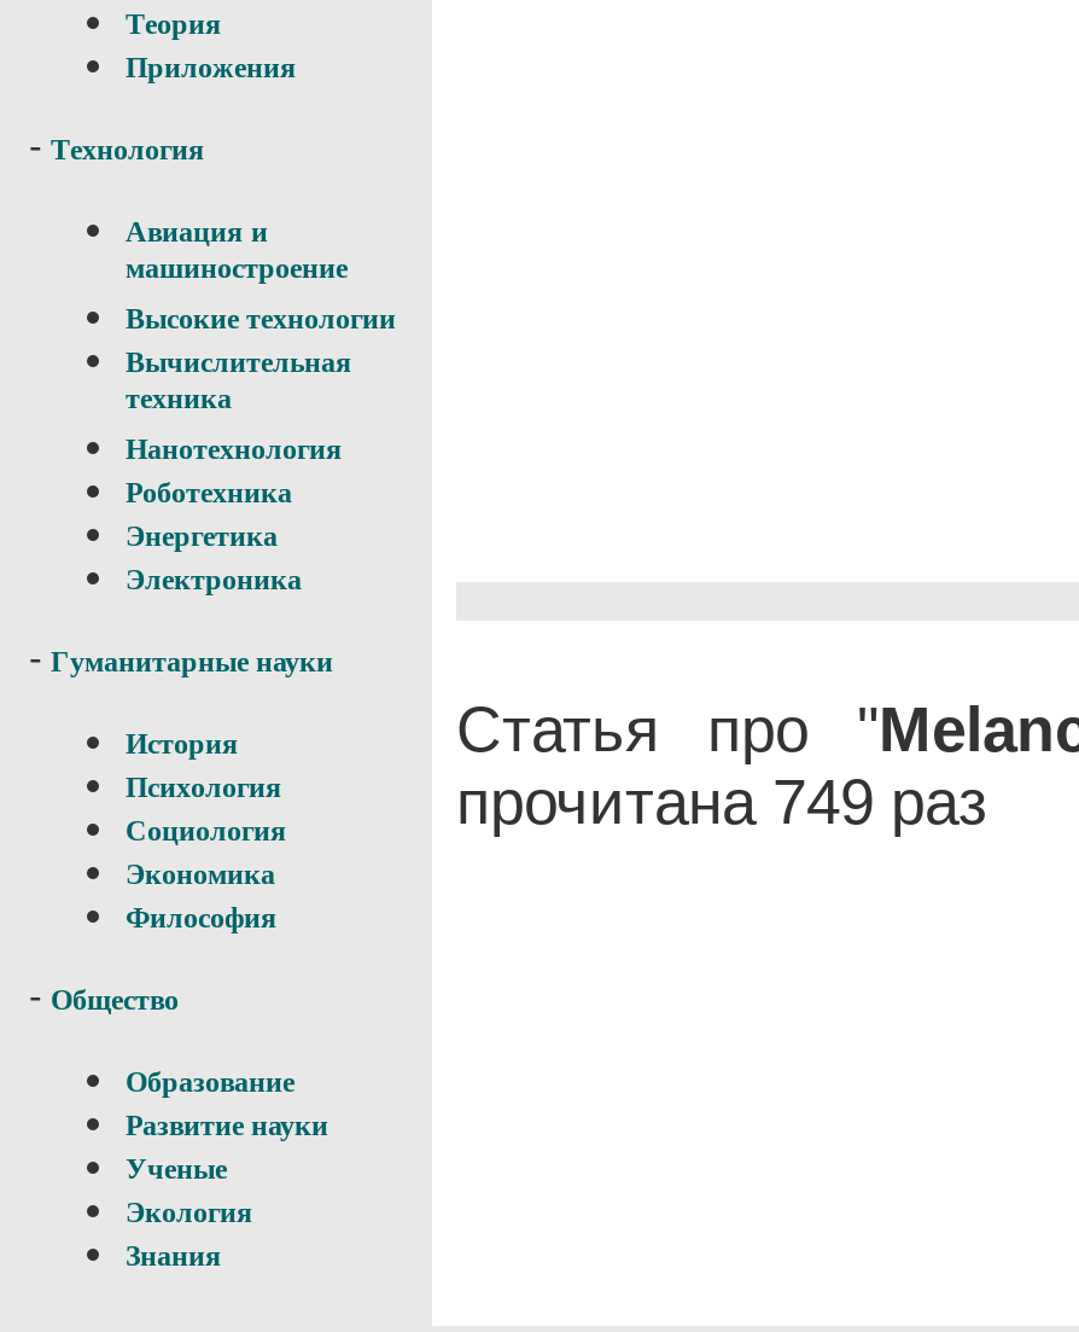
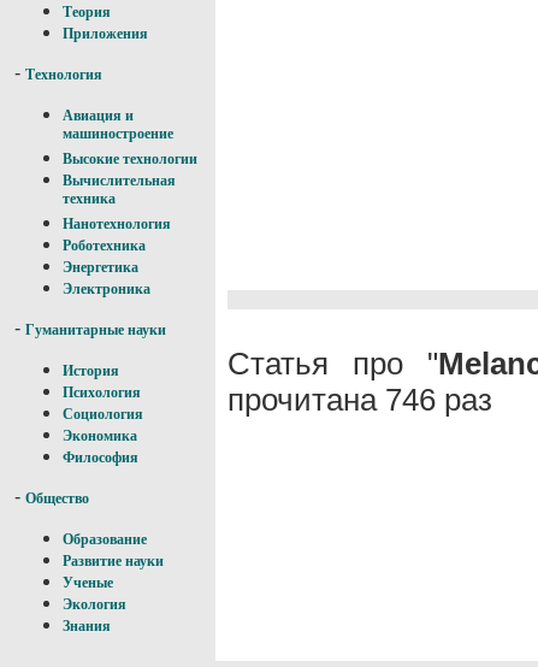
[456,765,987,838] прочитана 749 раз -> [227,382,492,418] прочитана 746 раз

